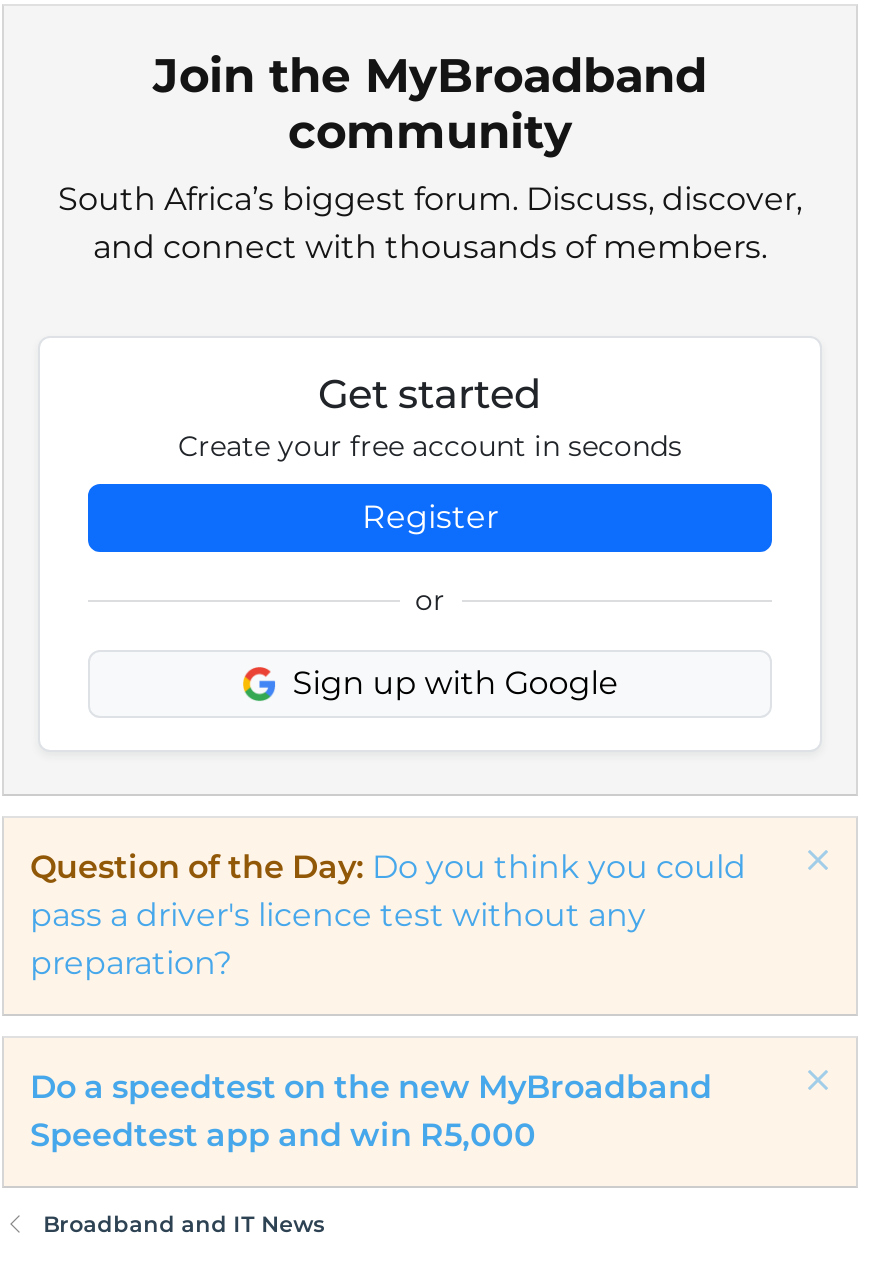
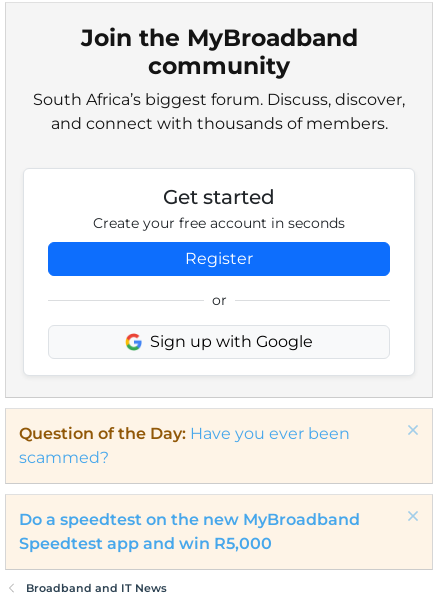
[30,848,746,982] Question of the Day: Do you think you could | pass a driver's licence test without any | preparation? -> [19,424,350,467] Question of the Day: Have you ever been | scammed?

